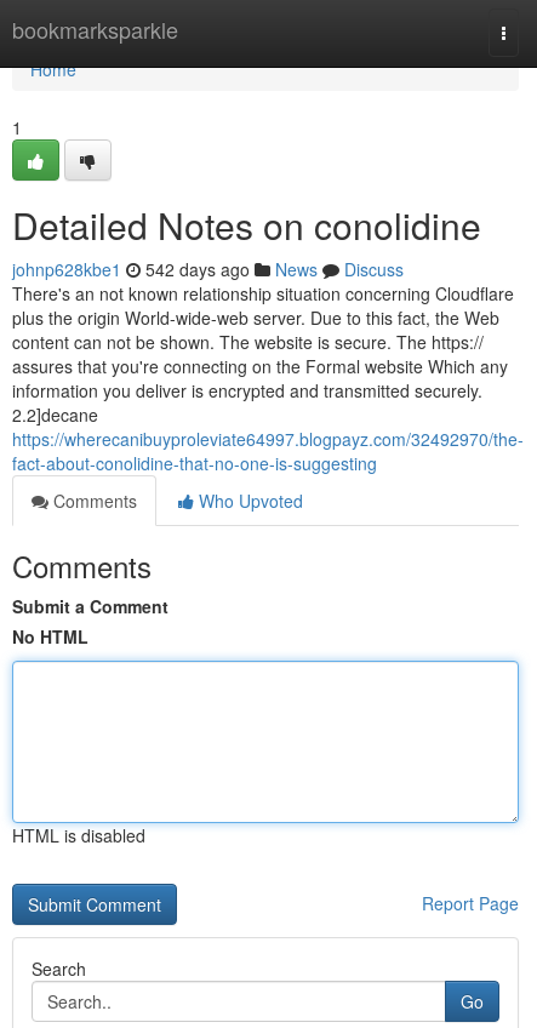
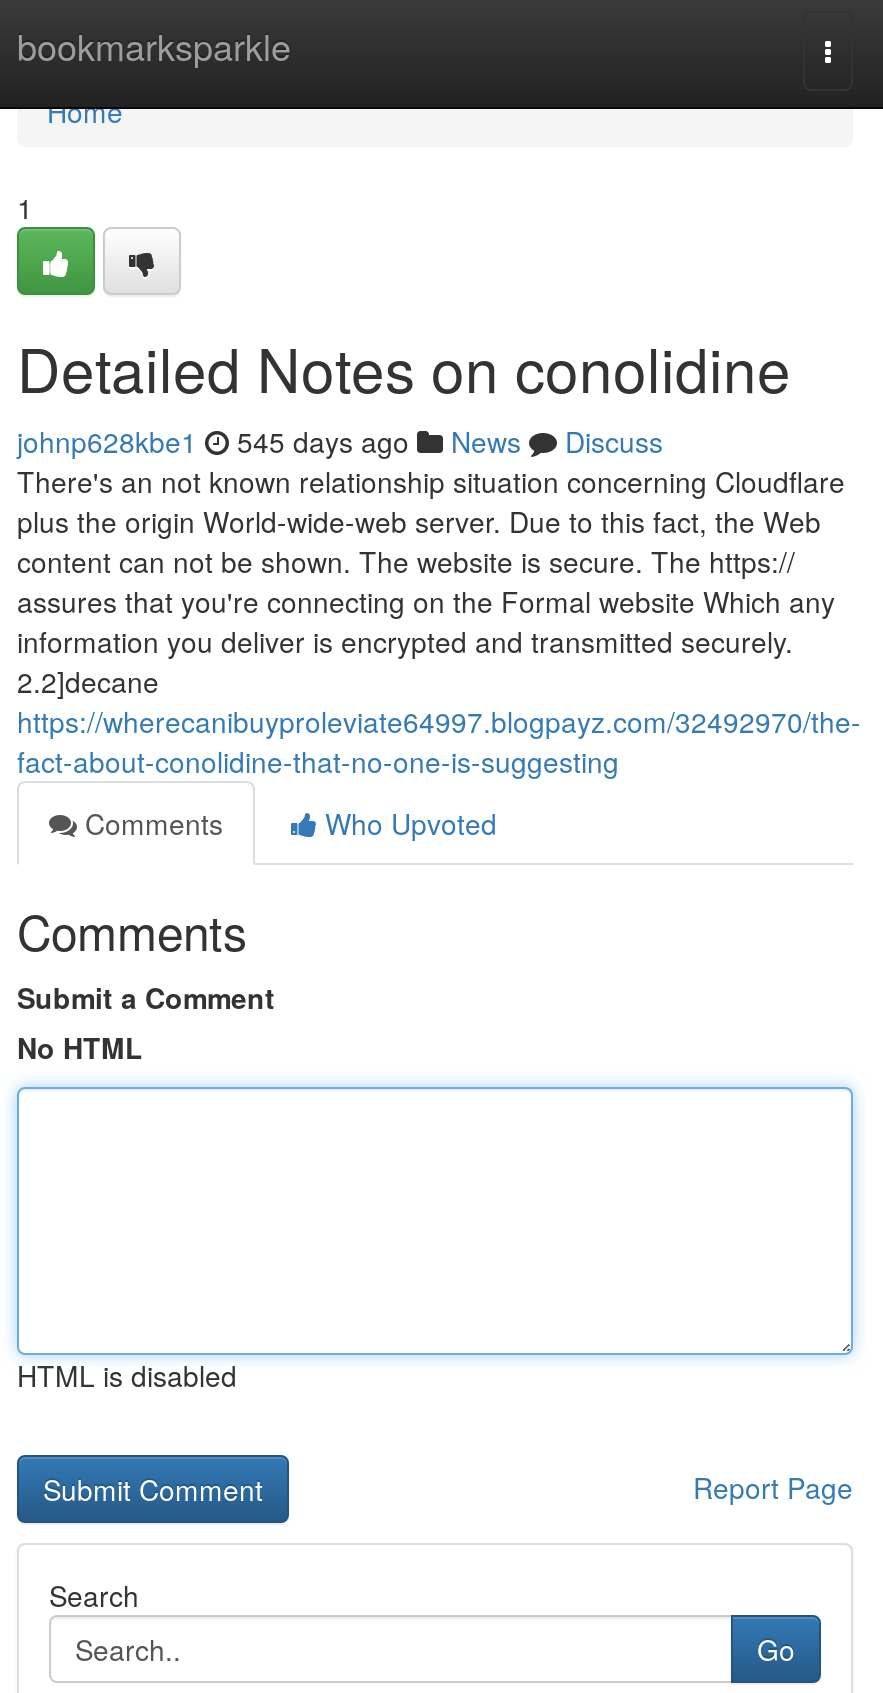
[12,257,404,281] johnp628kbe1 542 days ago News Discuss -> [17,421,663,461] johnp628kbe1 545 days ago News Discuss

